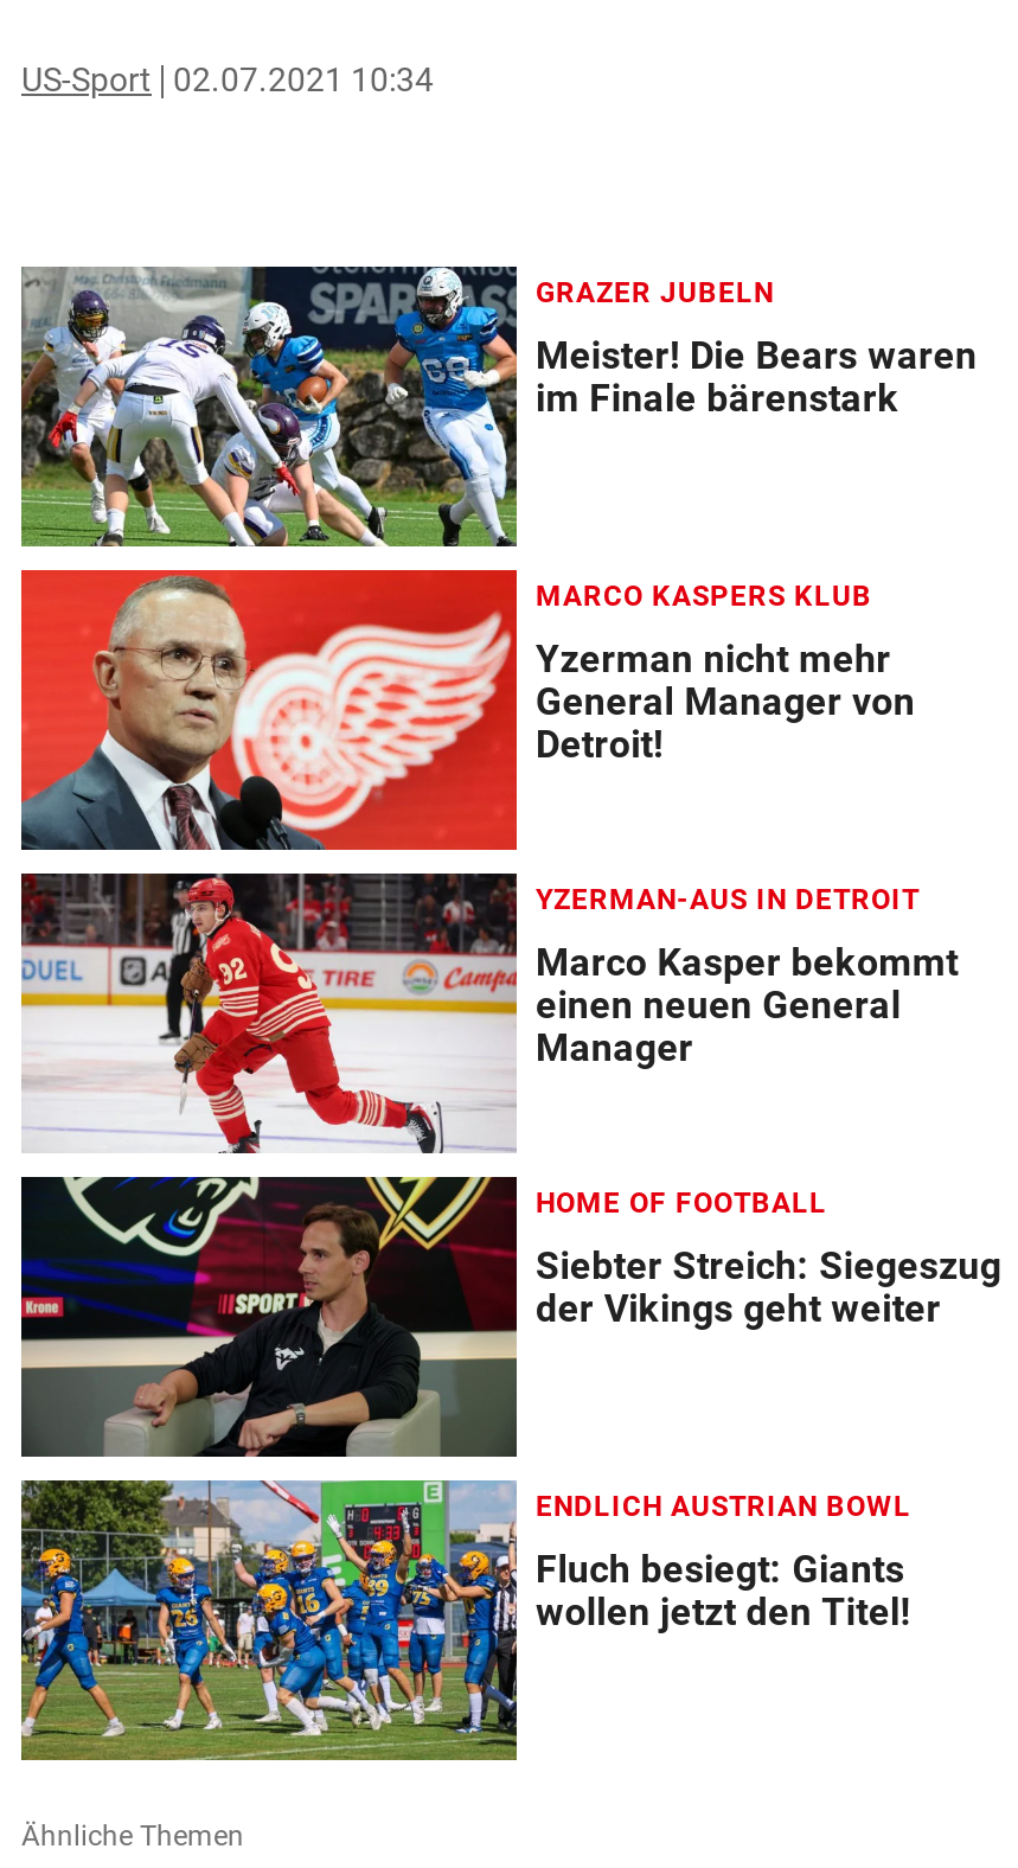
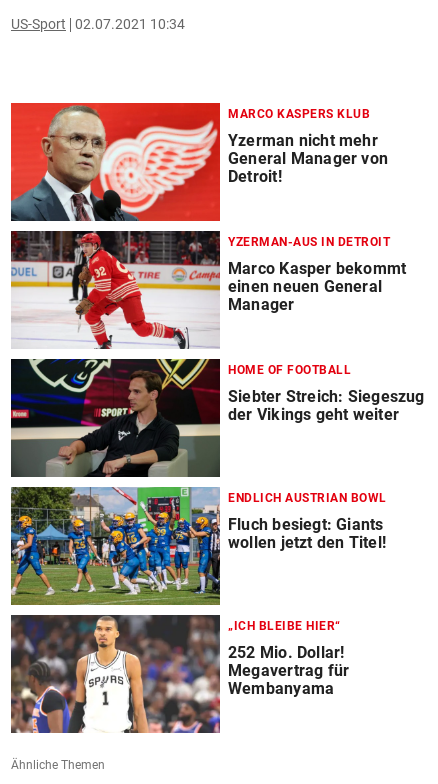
[19,264,977,549] [image] | GRAZER JUBELN | Meister! Die Bears waren | im Finale bärenstark -> none
moved [17,570,1002,1763] -> [9,103,425,606]: [image] | MARCO KASPERS KLUB | Yzerman nicht mehr | ... | Fluch besiegt: Giants | wollen jetzt den Titel!
none -> [10,614,349,734] [image] | „ICH BLEIBE HIER“ | 252 Mio. Dollar! | Megavertrag für | Wembanyama

